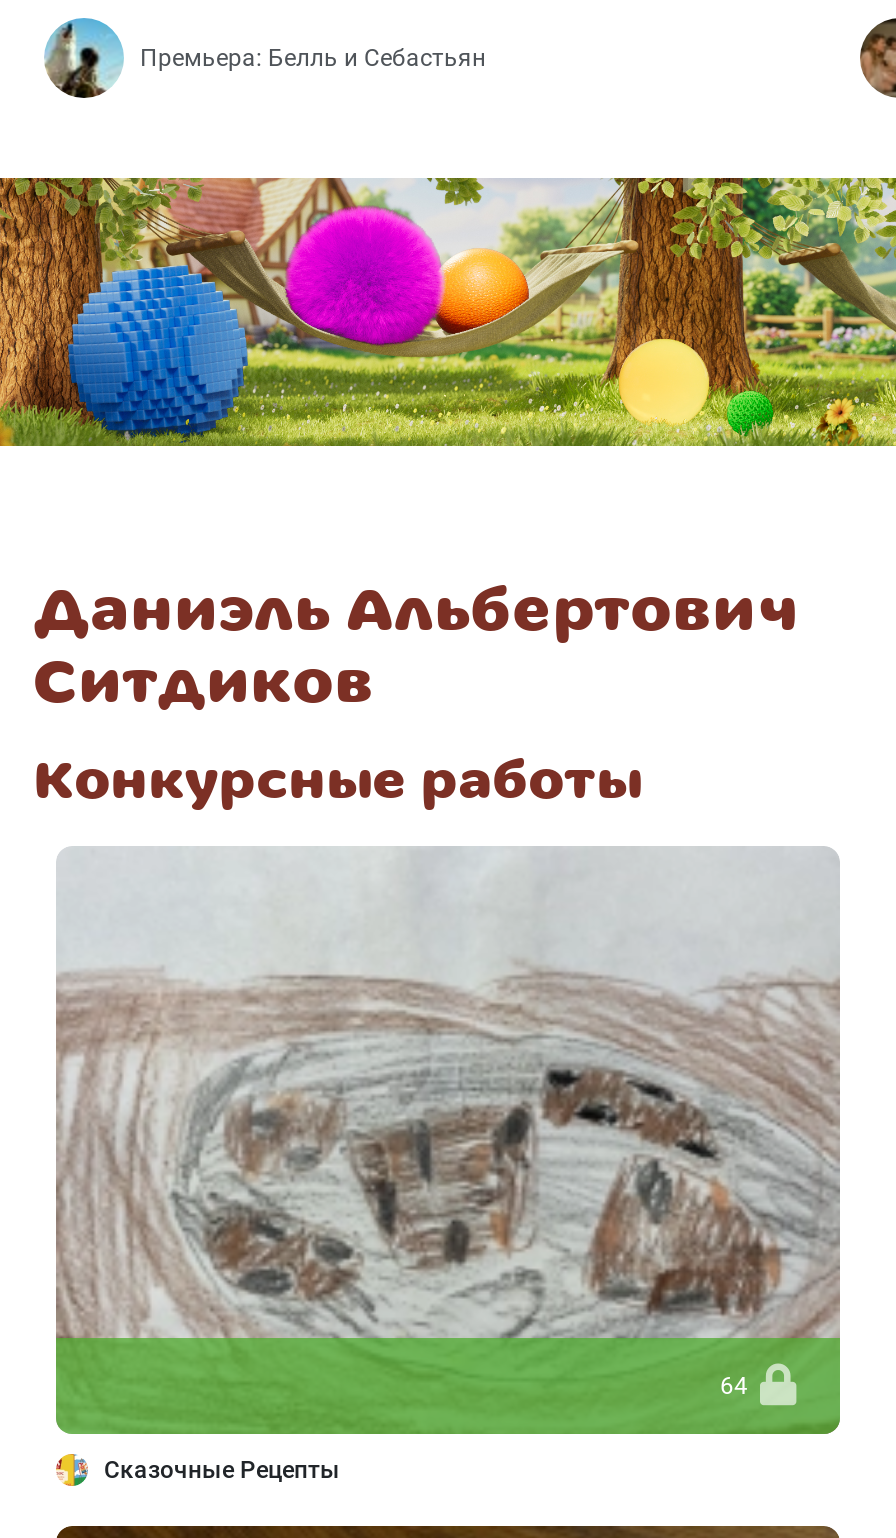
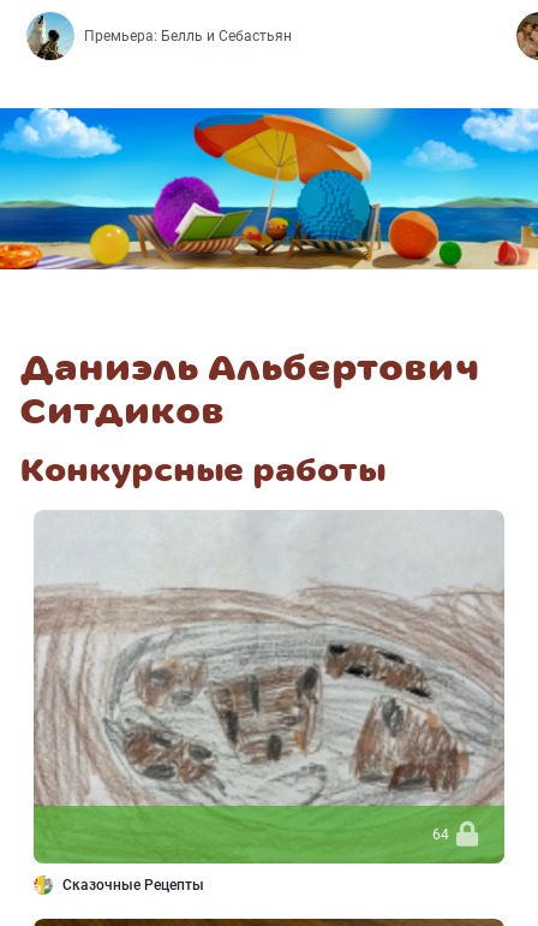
[6,176,890,448] [image] -> [4,107,534,271] [image]

